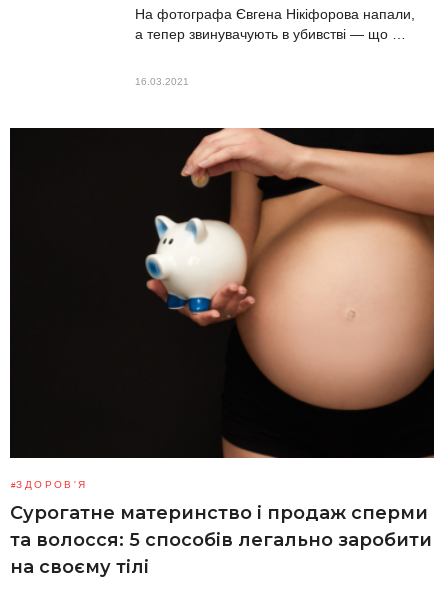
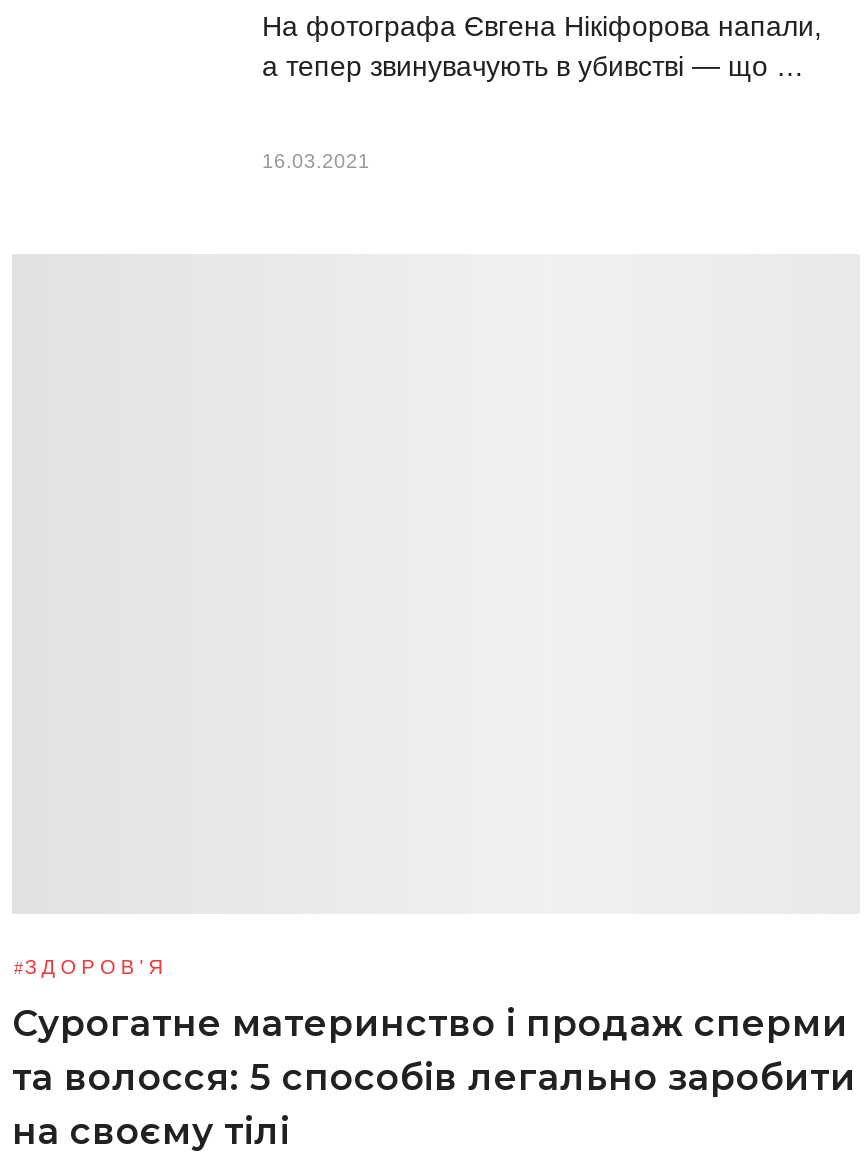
[9,127,435,459] [image] -> none

